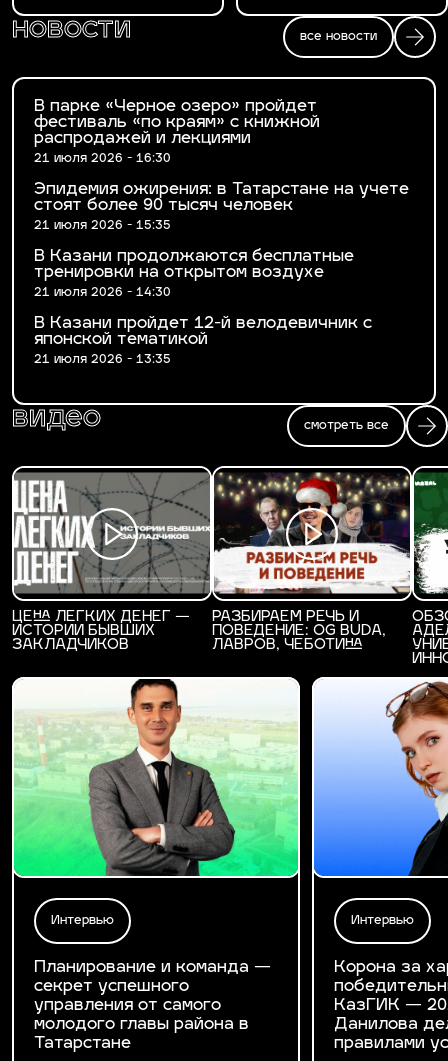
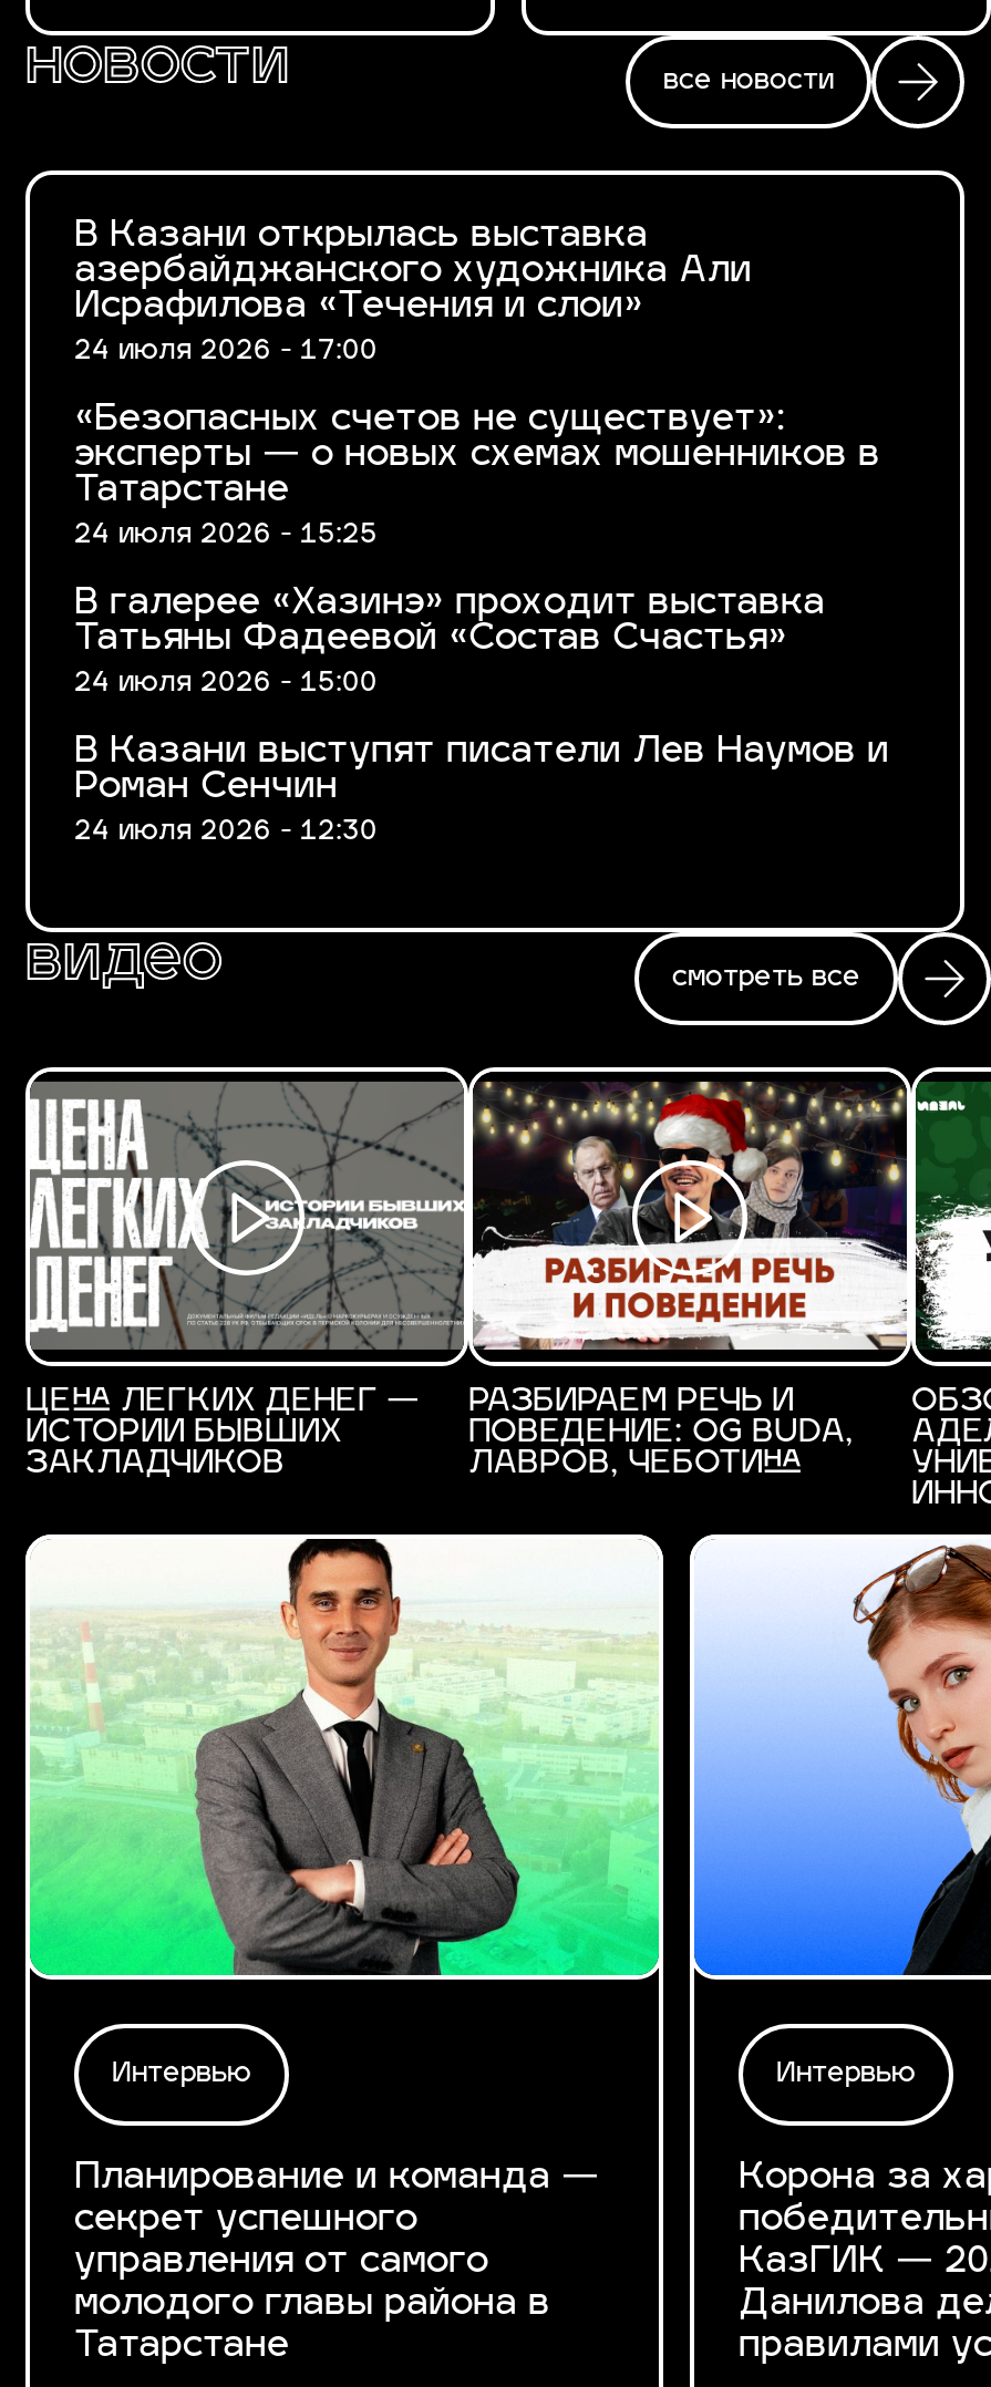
[34,99,320,165] В парке «Черное озеро» пройдет | фестиваль «по краям» с книжной | распродажей и лекциями | 21 июля 2026 - 16:30 -> [74,219,752,365] В Казани открылась выставка | азербайджанского художника Али | Исрафилова «Течения и слои» | 24 июля 2026 - 17:00
[34,182,409,232] Эпидемия ожирения: в Татарстане на учете | стоят более 90 тысяч человек | 21 июля 2026 - 15:35 -> [74,403,880,549] «Безопасных счетов не существует»: | эксперты — о новых схемах мошенников в | Татарстане | 24 июля 2026 - 15:25
[34,249,354,299] В Казани продолжаются бесплатные | тренировки на открытом воздухе | 21 июля 2026 - 14:30 -> [74,587,825,697] В галерее «Хазинэ» проходит выставка | Татьяны Фадеевой «Состав Счастья» | 24 июля 2026 - 15:00
[34,316,372,366] В Казани пройдет 12-й велодевичник с | японской тематикой | 21 июля 2026 - 13:35 -> [74,735,889,846] В Казани выступят писатели Лев Наумов и | Роман Сенчин | 24 июля 2026 - 12:30

